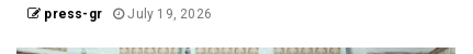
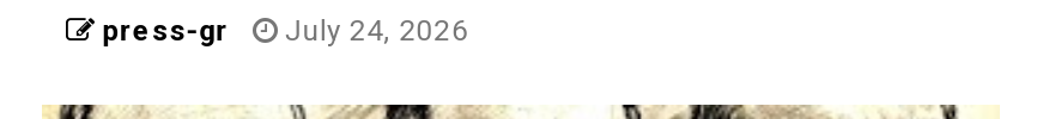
[41,6,212,21] press-gr July 19, 2026 -> [95,14,468,47] press-gr July 24, 2026

